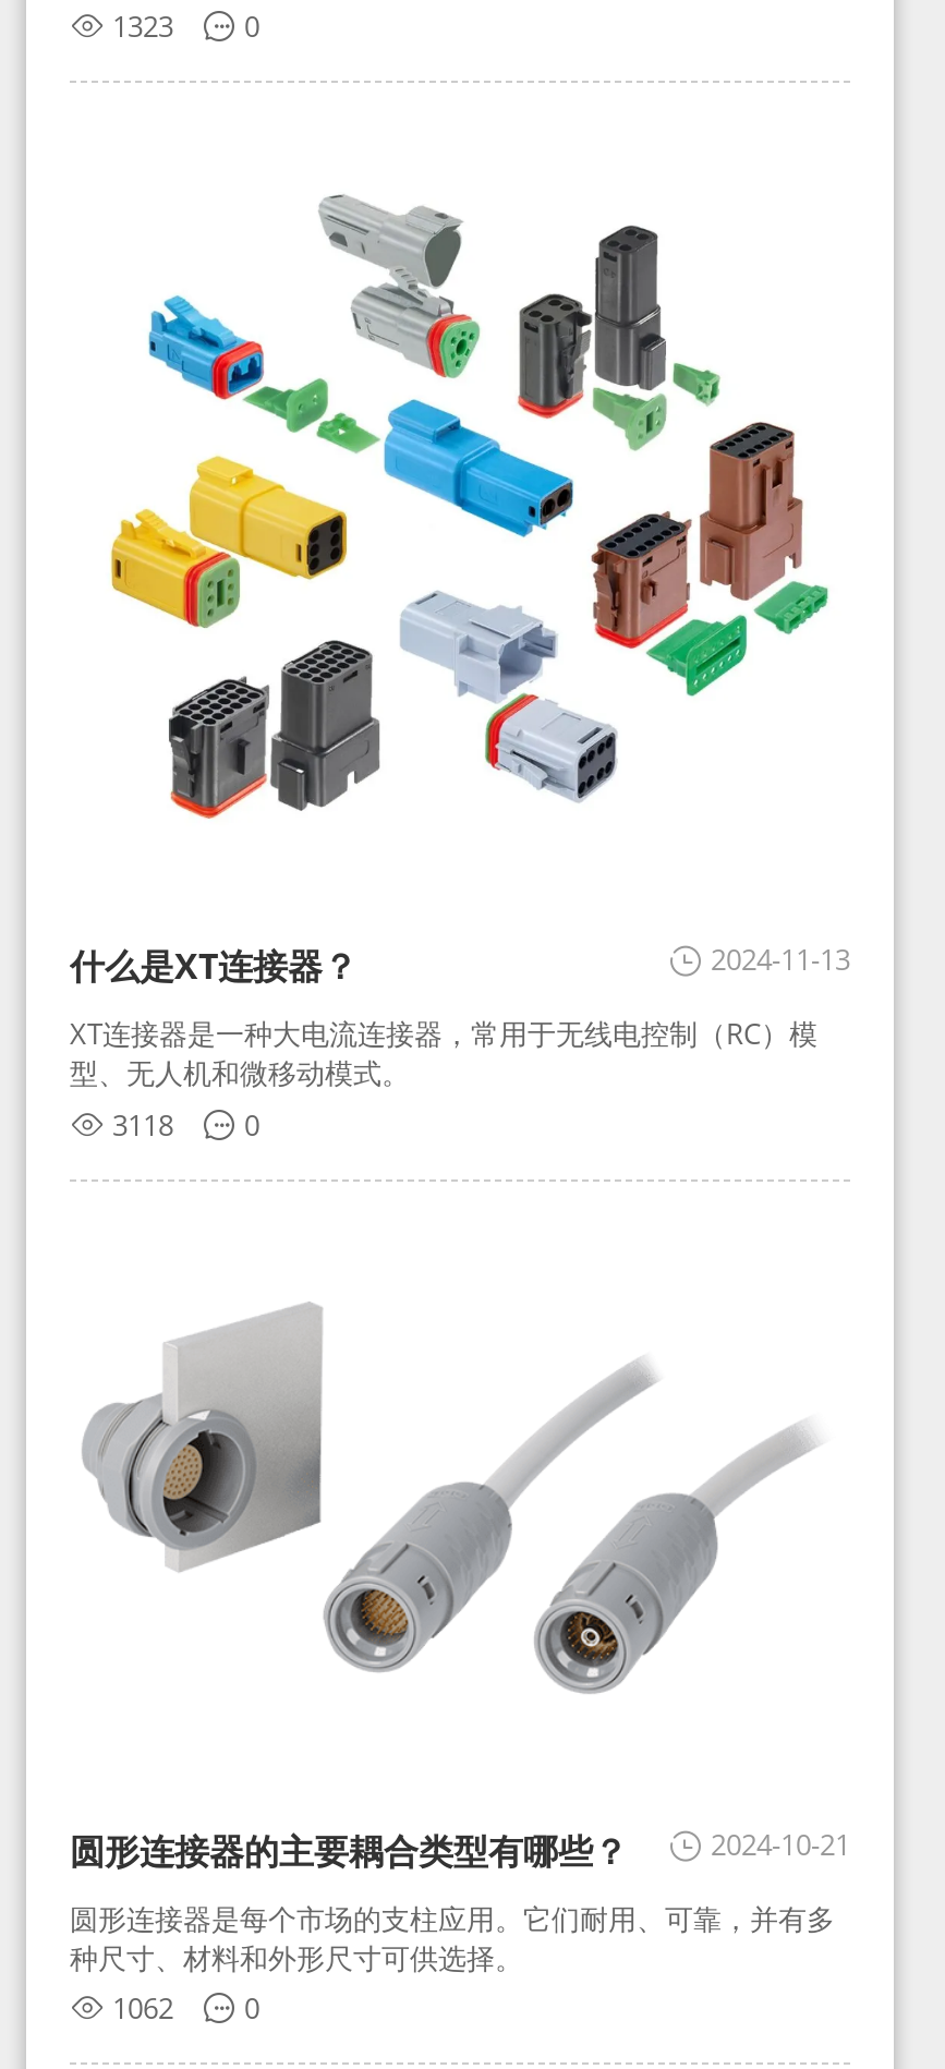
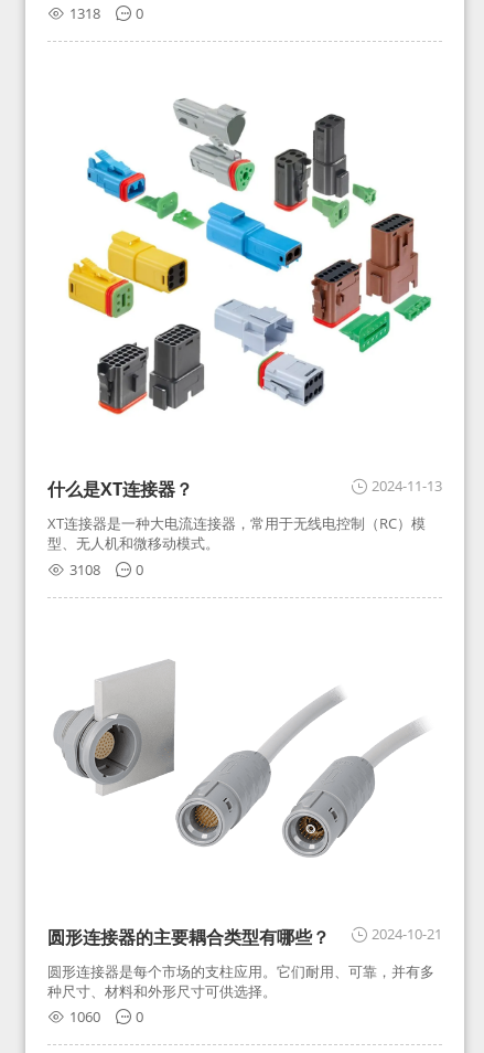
[112,7,259,46] 1323 0 -> [69,4,143,24] 1318 0
[112,1105,259,1144] 3118 0 -> [69,559,143,579] 3108 0
[112,1989,259,2028] 1062 0 -> [69,1007,143,1027] 1060 0

